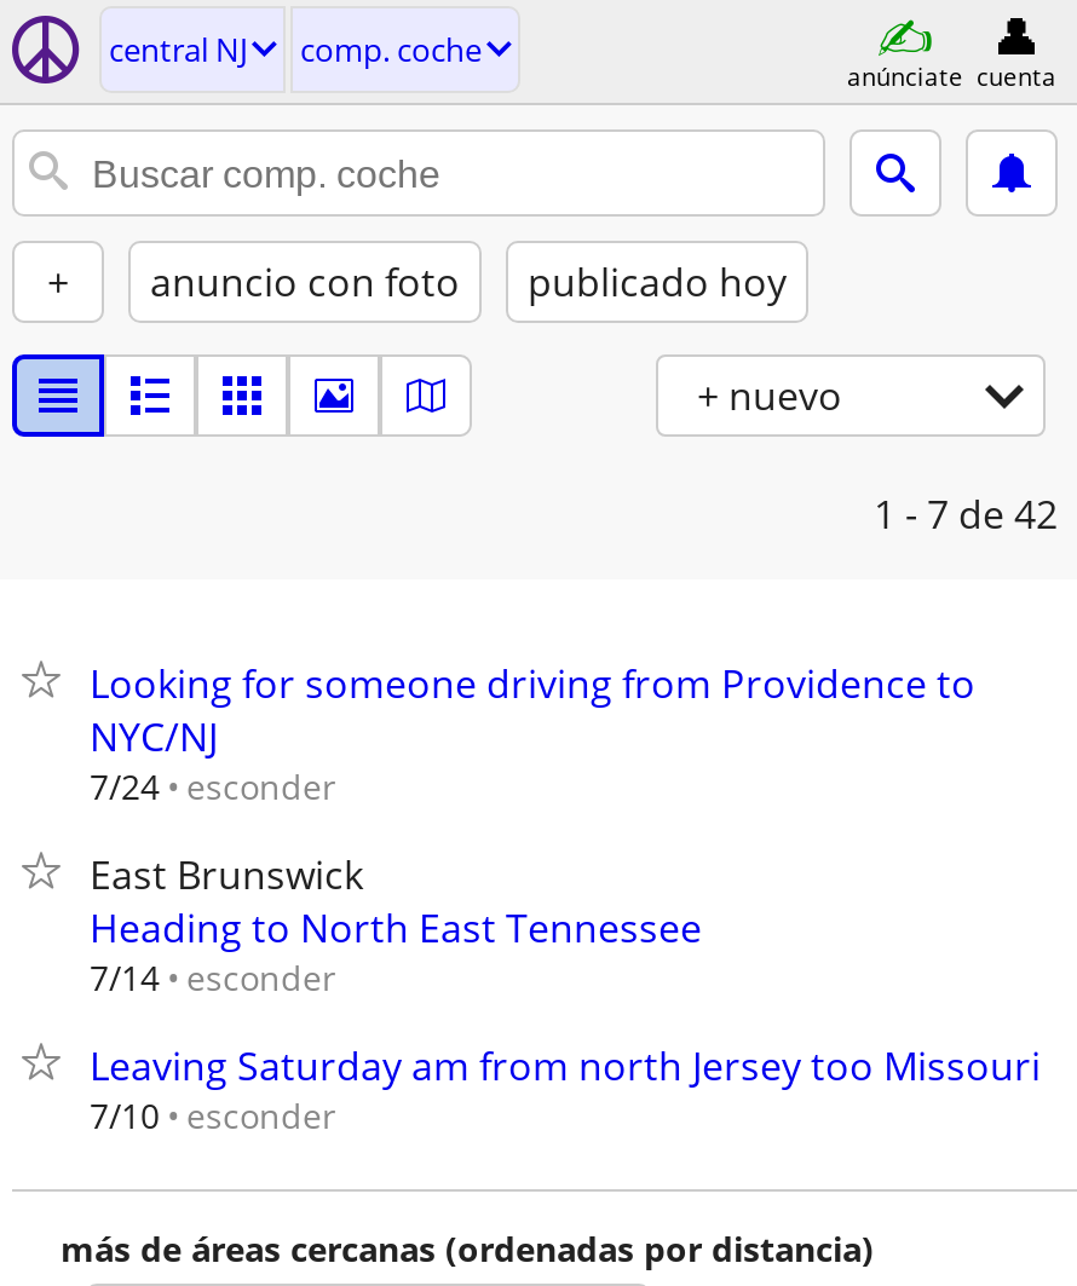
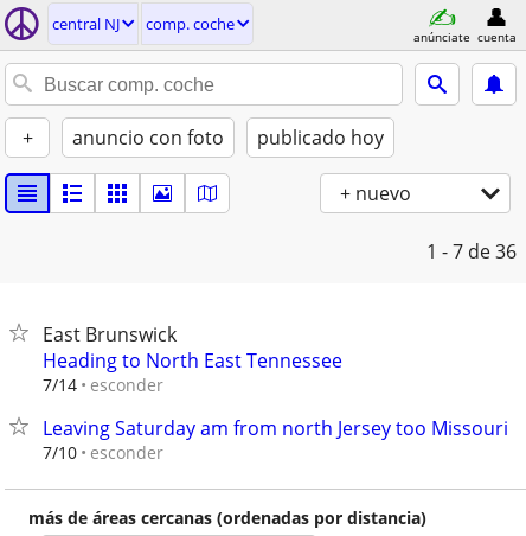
[90,488,1058,809] 1 - 7 de 42 | Looking for someone driving from Providence to | NYC/NJ | 7/24 esconder -> [426,238,517,264] 1 - 7 de 36

